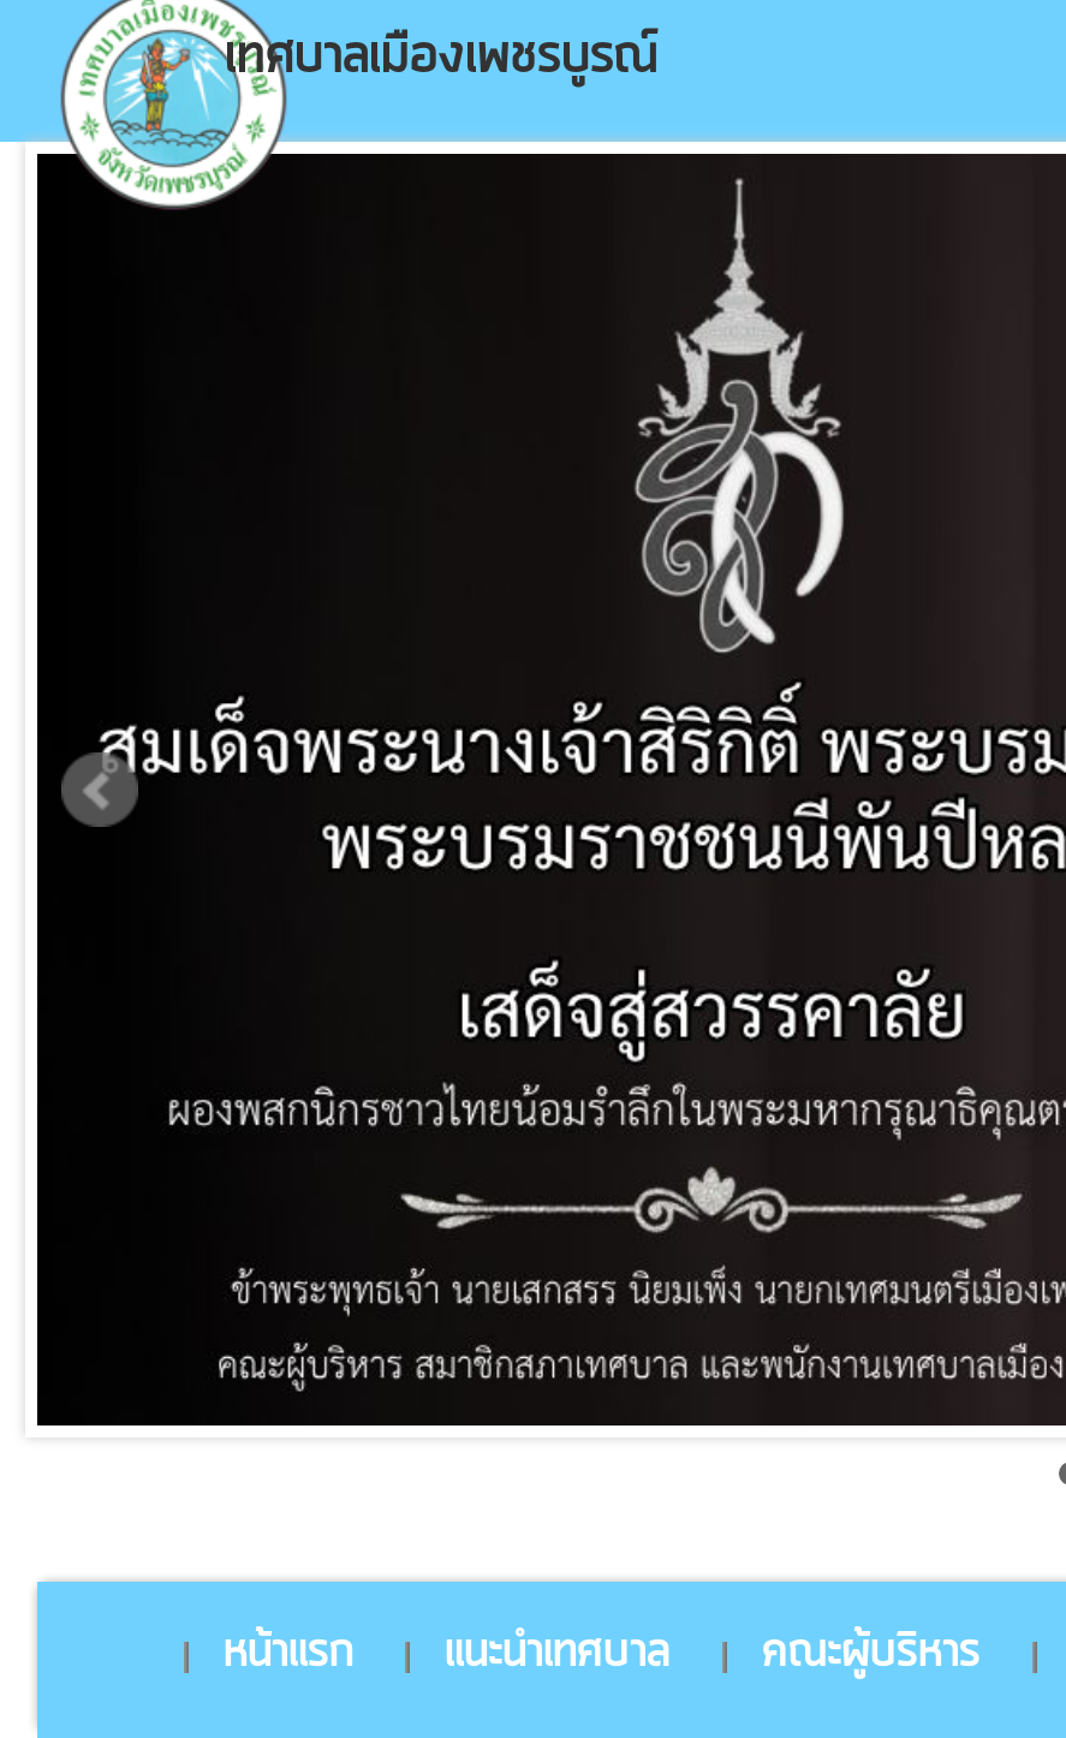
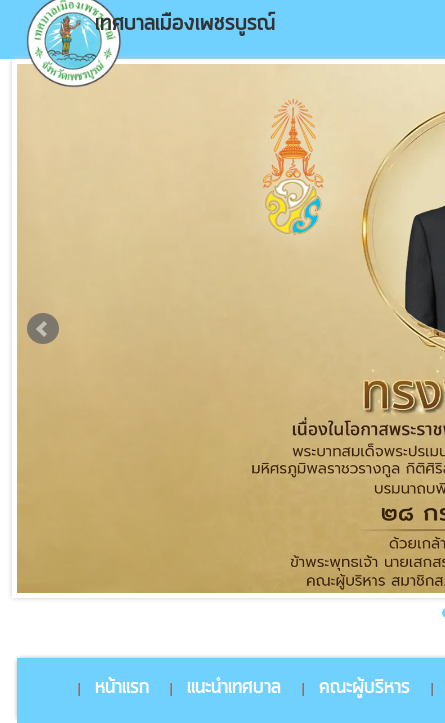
[35,151,1059,1428] [image] -> [16,63,442,594] [image]

